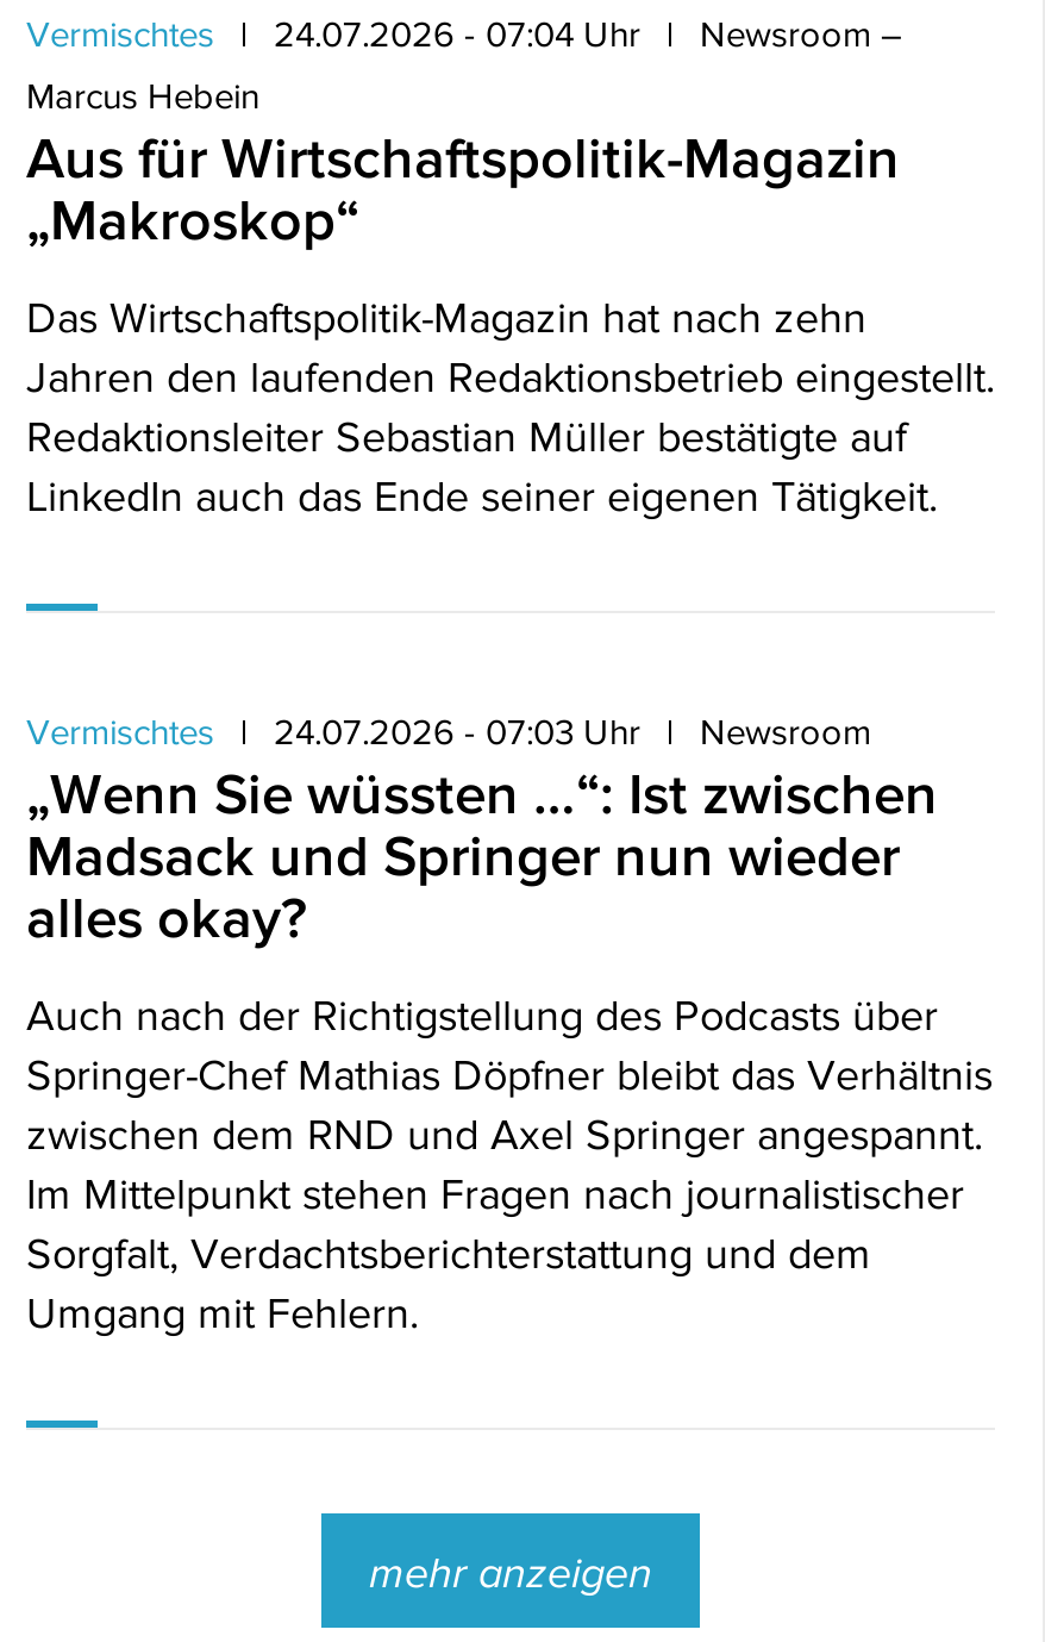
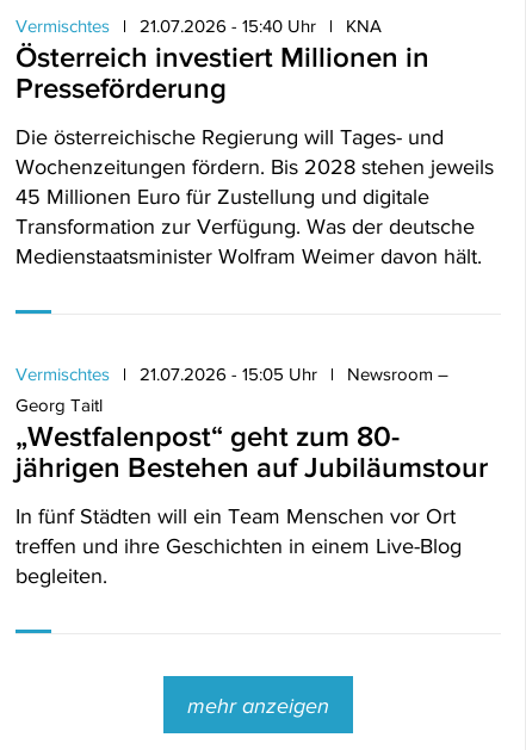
[26,14,995,522] 24.07.2026 - 07:04 Uhr | Newsroom – | Marcus Hebein | Aus für Wirtschaftspolitik-Magazin | „Makroskop“ | Das Wirtschaftspolitik-Magazin hat nach zehn | Jahren den laufenden Redaktionsbetrieb eingestellt. | Redaktionsleiter Sebastian Müller bestätigte auf | LinkedIn auch das Ende seiner eigenen Tätigkeit. -> [16,16,494,269] 21.07.2026 - 15:40 Uhr | KNA | Österreich investiert Millionen in | Presseförderung | Die österreichische Regierung will Tages- und | Wochenzeitungen fördern. Bis 2028 stehen jeweils | 45 Millionen Euro für Zustellung und digitale | Transformation zur Verfügung. Was der deutsche | Medienstaatsminister Wolfram Weimer davon hält.
[26,712,993,1338] 24.07.2026 - 07:03 Uhr | Newsroom | „Wenn Sie wüssten …“: Ist zwischen | Madsack und Springer nun wieder | alles okay? | Auch nach der Richtigstellung des Podcasts über | Springer-Chef Mathias Döpfner bleibt das Verhältnis | zwischen dem RND und Axel Springer angespannt. | Im Mittelpunkt stehen Fragen nach journalistischer | Sorgfalt, Verdachtsberichterstattung und dem | Umgang mit Fehlern. -> [16,364,488,588] 21.07.2026 - 15:05 Uhr | Newsroom – | Georg Taitl | „Westfalenpost“ geht zum 80- | jährigen Bestehen auf Jubiläumstour | In fünf Städten will ein Team Menschen vor Ort | treffen und ihre Geschichten in einem Live-Blog | begleiten.

